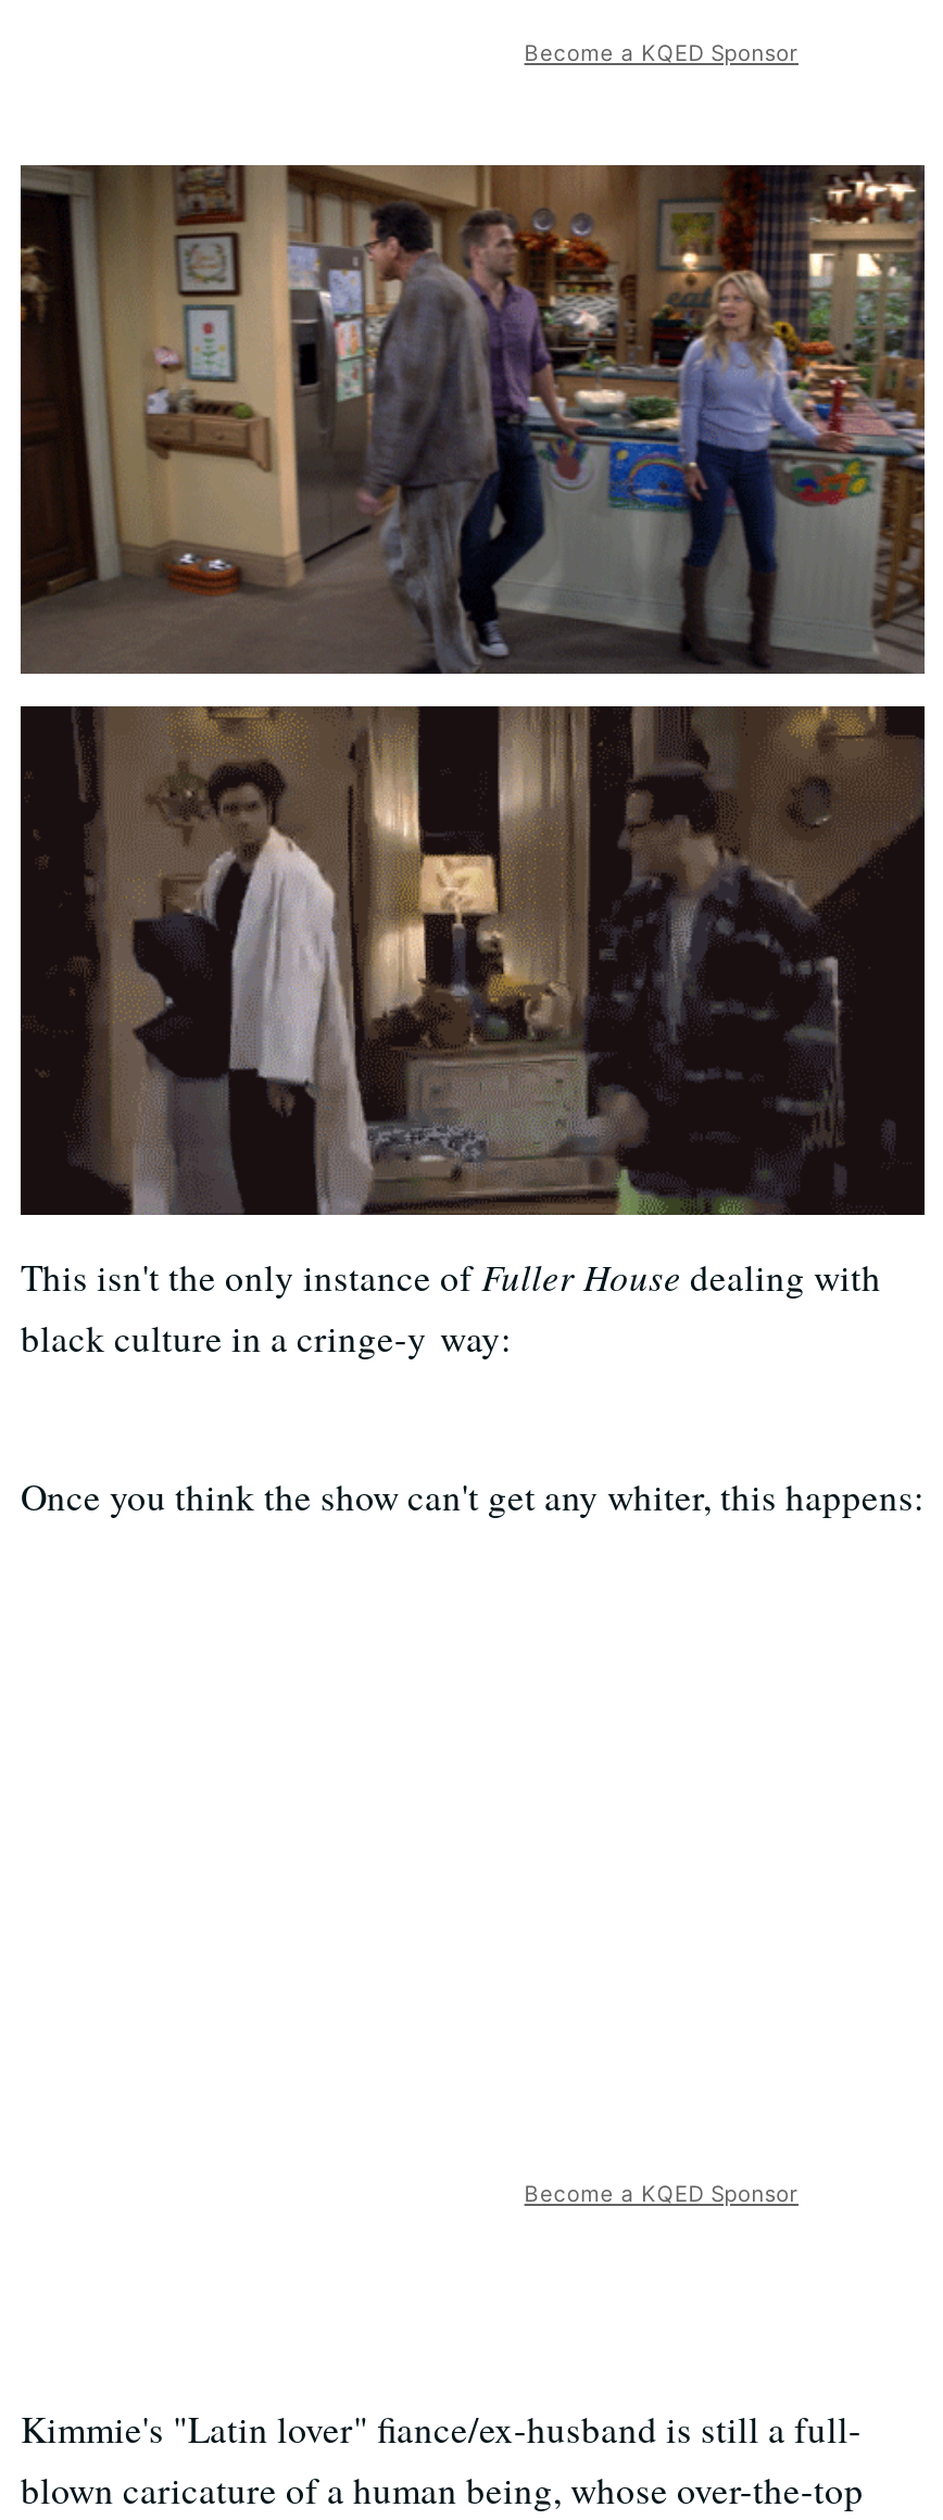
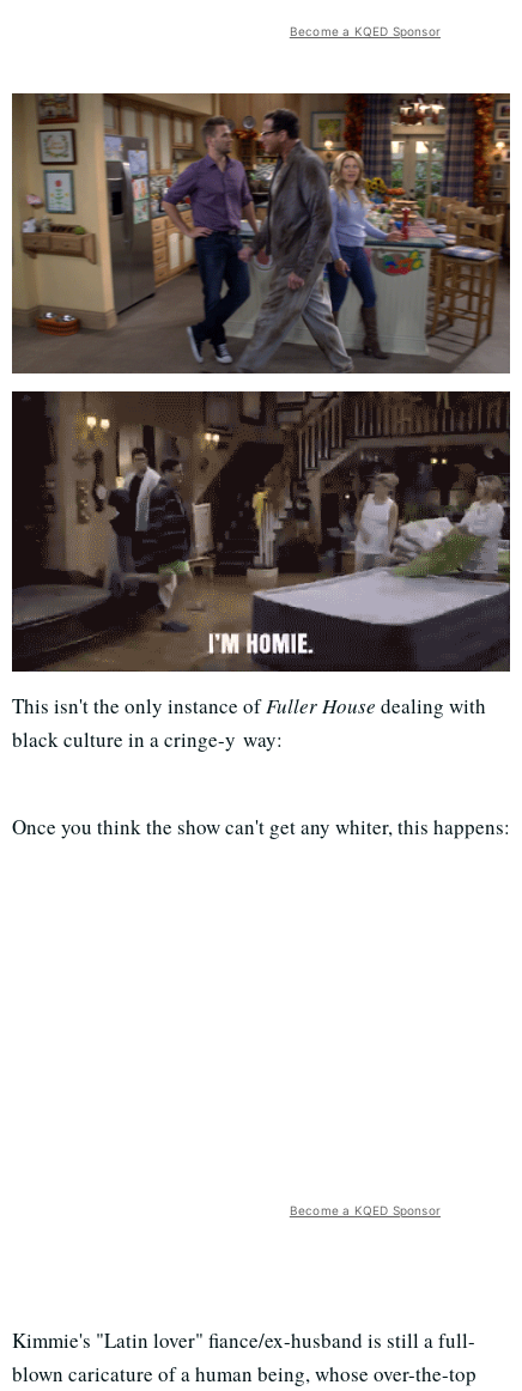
[21,162,927,675] [image] -> [11,92,511,375] [image]
[23,705,925,1216] [image] -> [12,390,510,673] [image]

